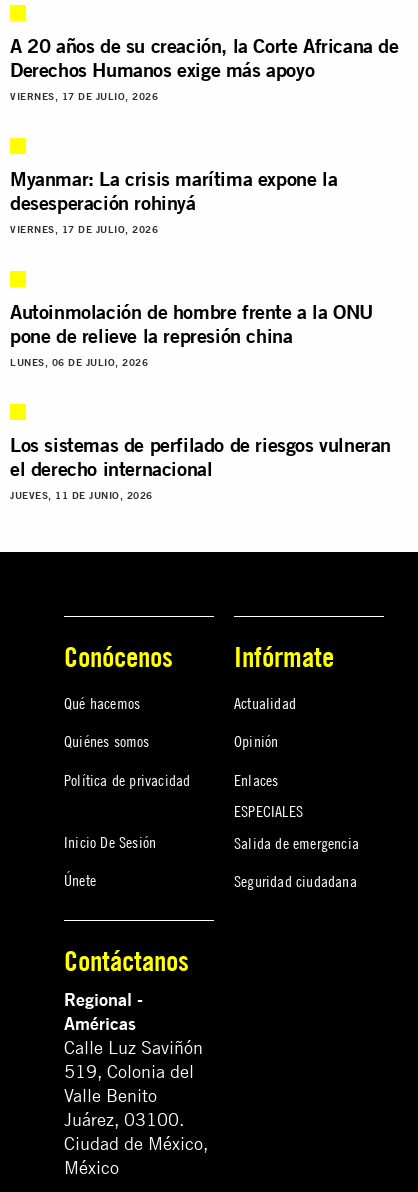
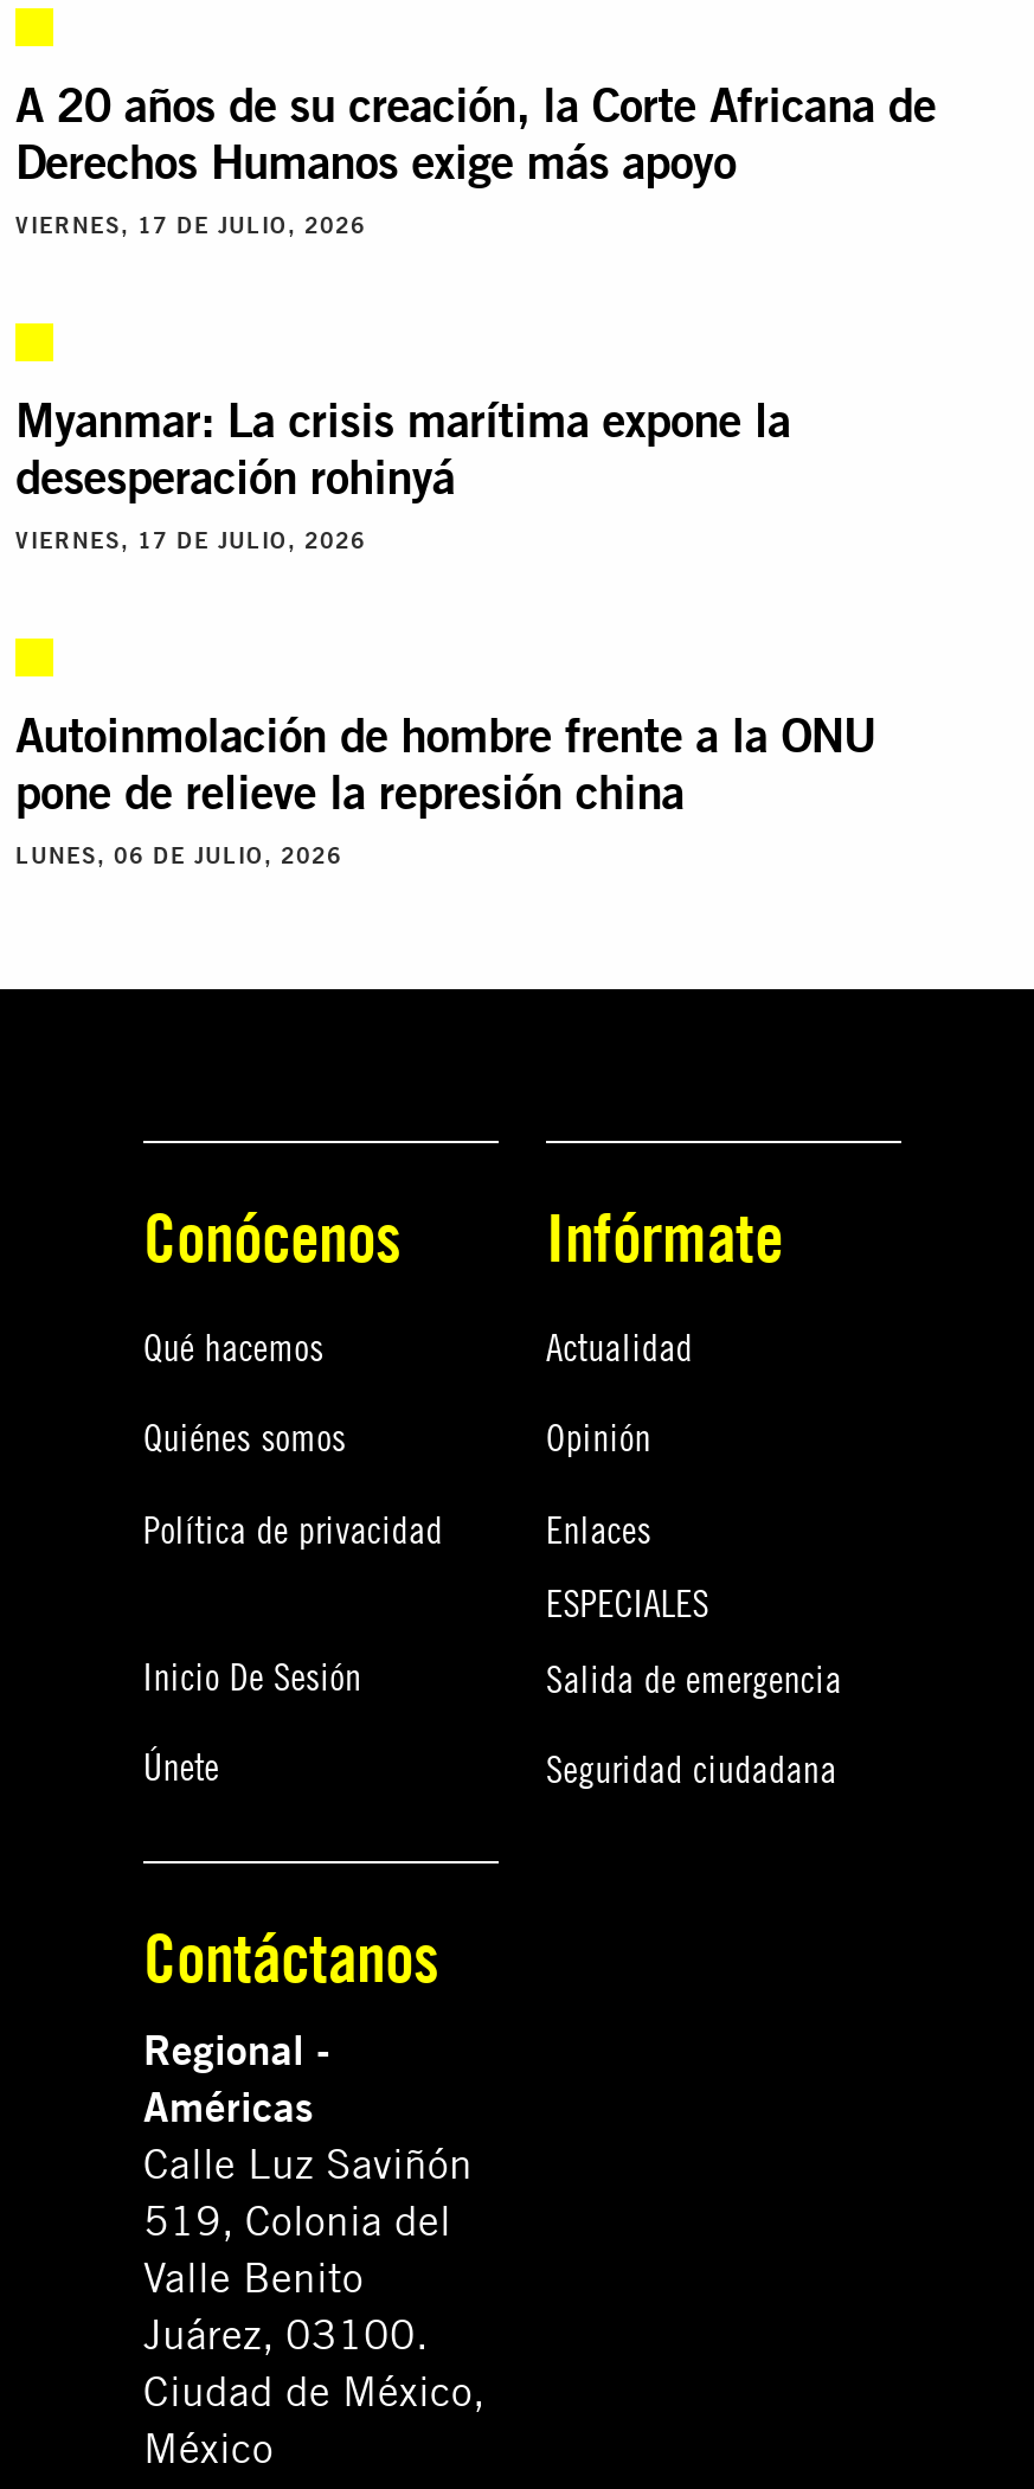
[10,432,391,501] Los sistemas de perfilado de riesgos vulneran | el derecho internacional | JUEVES, 11 DE JUNIO, 2026 -> none

